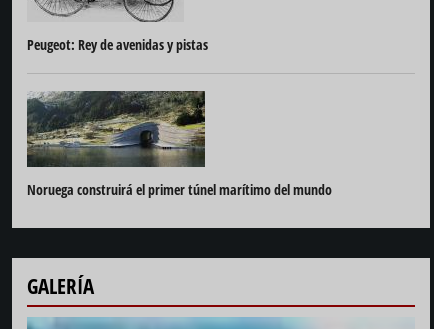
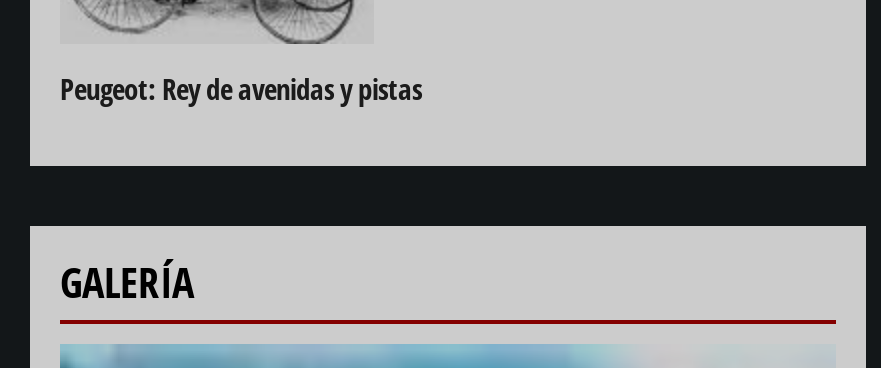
[26,83,332,199] [image] | Noruega construirá el primer túnel marítimo del mundo -> none

